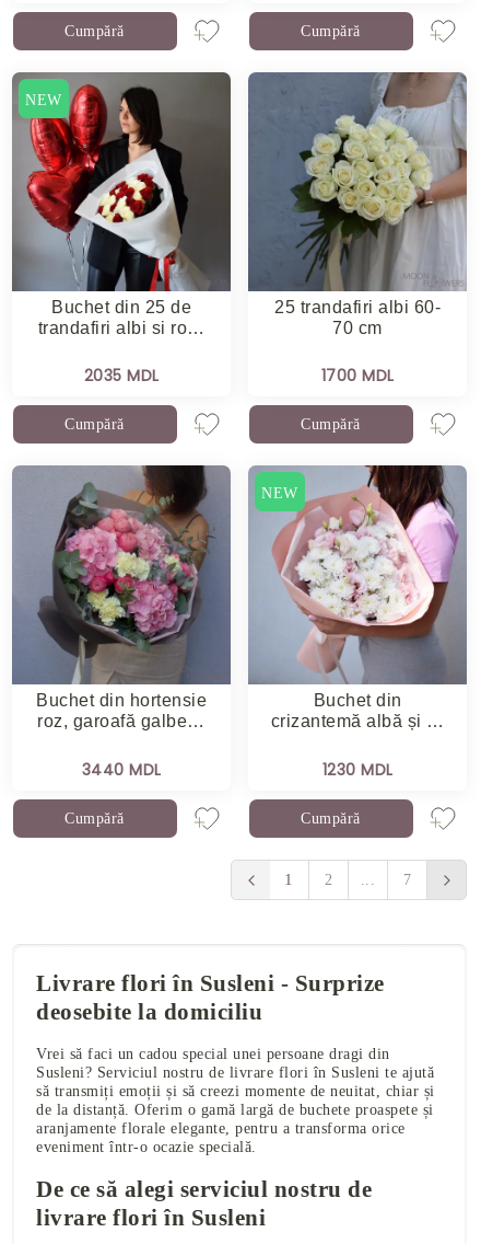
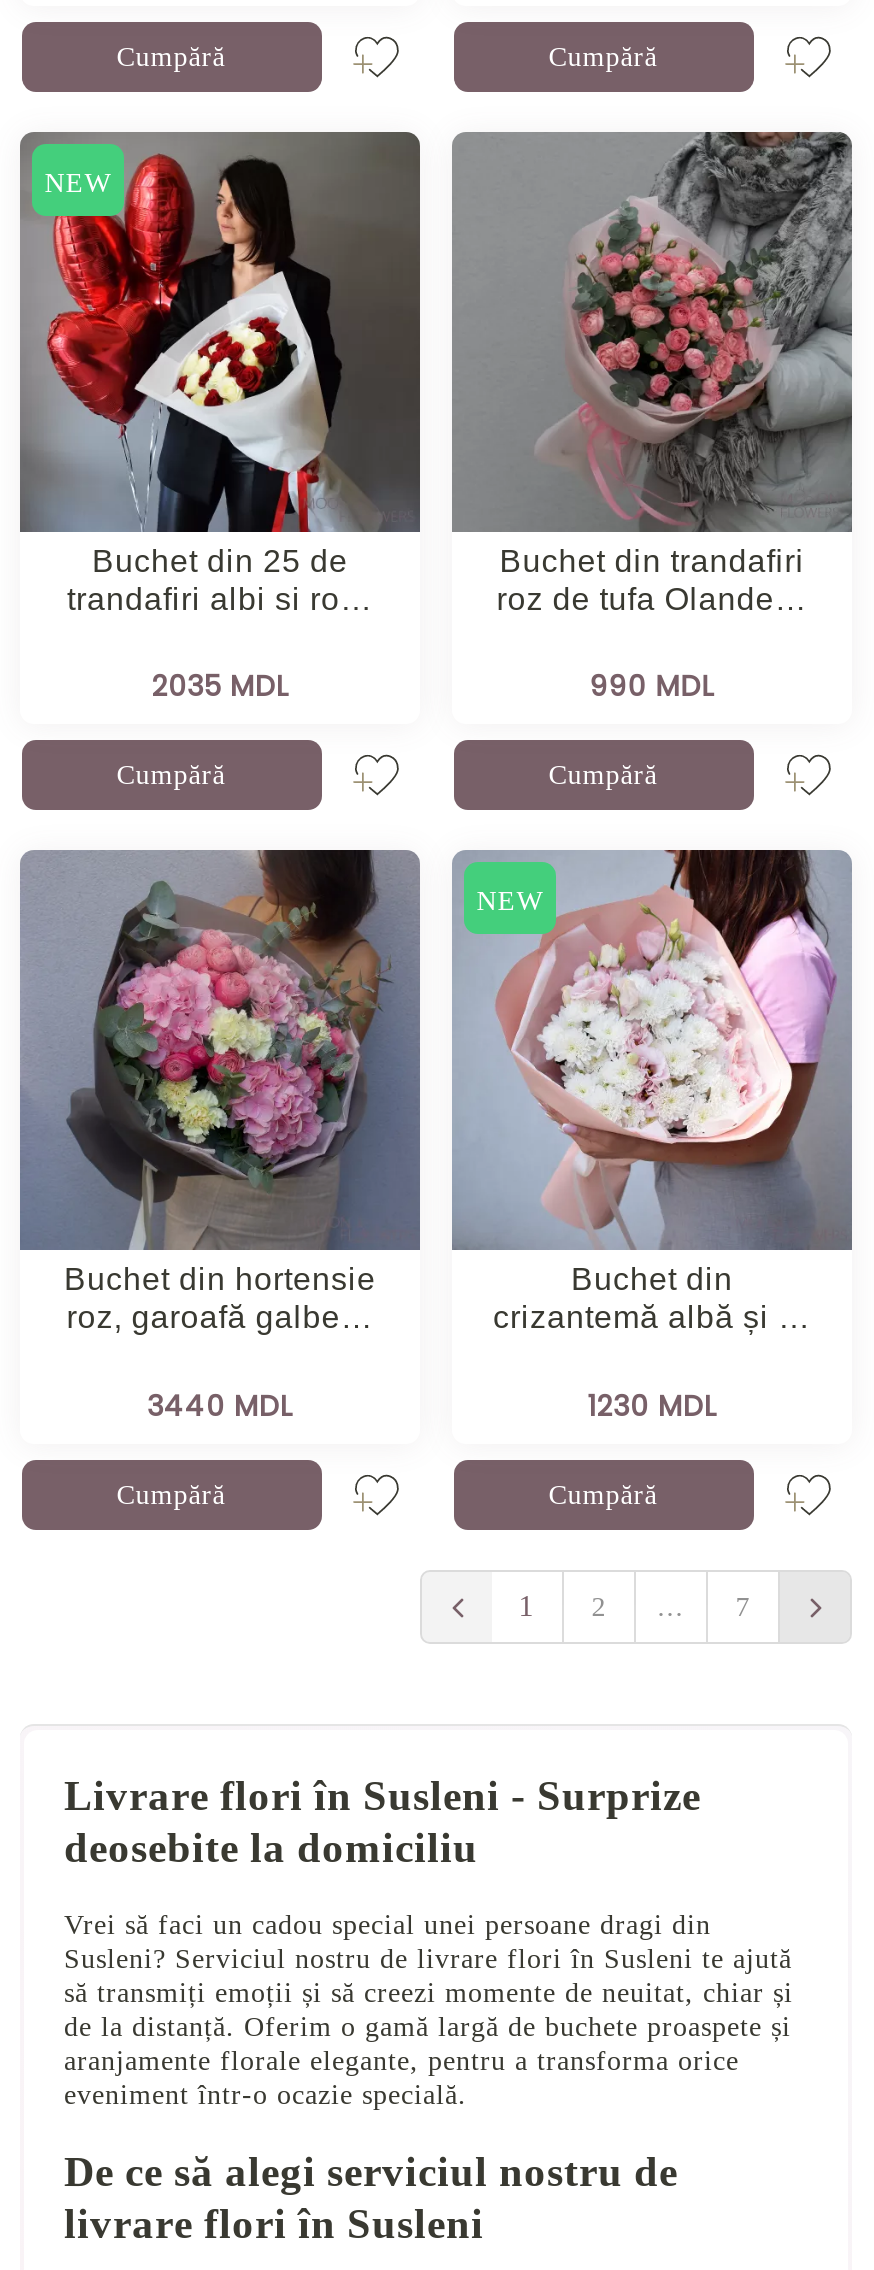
[249,72,467,337] [image] | 25 trandafiri albi 60- | 70 cm -> [452,132,852,616] [image] | Buchet din trandafiri | roz de tufa Olande…
[321,365,394,387] 1700 MDL -> [590,667,714,707] 990 MDL

